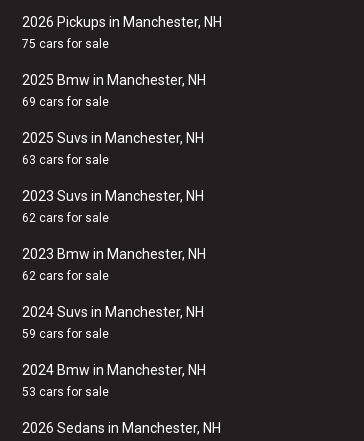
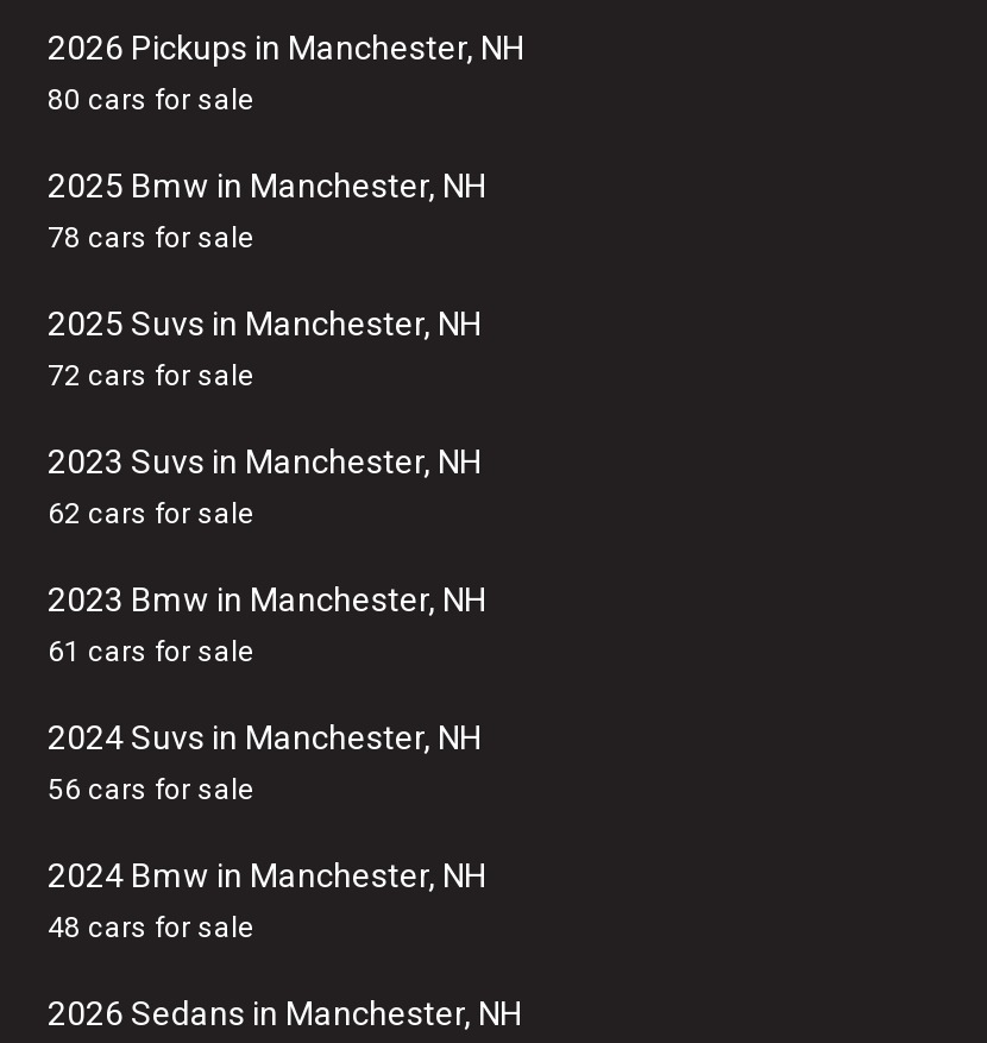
[22,37,109,51] 75 cars for sale -> [48,83,254,117] 80 cars for sale
[22,95,109,109] 69 cars for sale -> [48,221,254,255] 78 cars for sale
[22,153,109,167] 63 cars for sale -> [48,359,254,392] 72 cars for sale
[22,269,109,283] 62 cars for sale -> [48,635,254,668] 61 cars for sale
[22,327,109,341] 59 cars for sale -> [48,773,254,806] 56 cars for sale
[22,385,109,399] 53 cars for sale -> [48,911,254,944] 48 cars for sale

